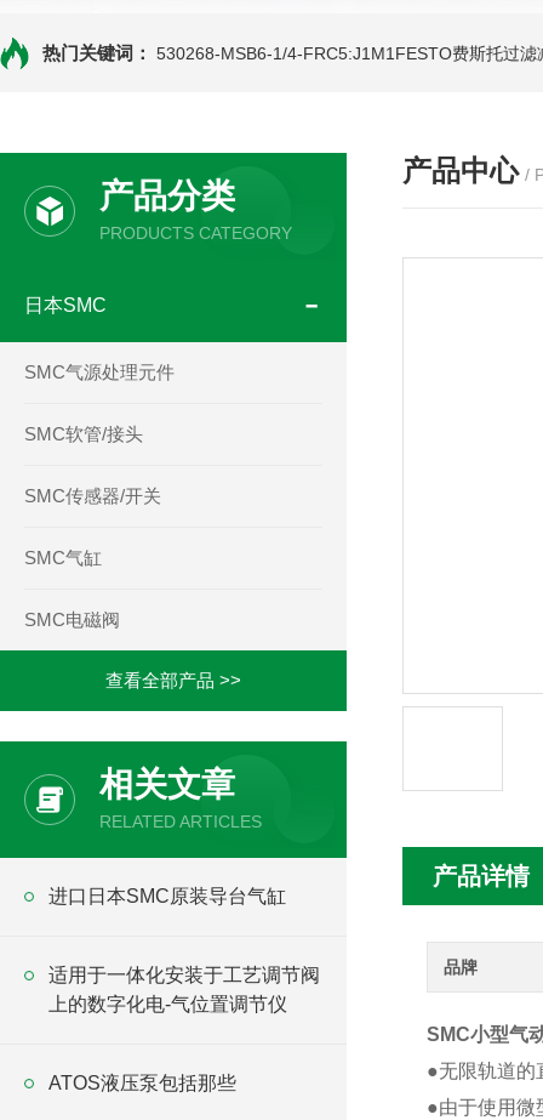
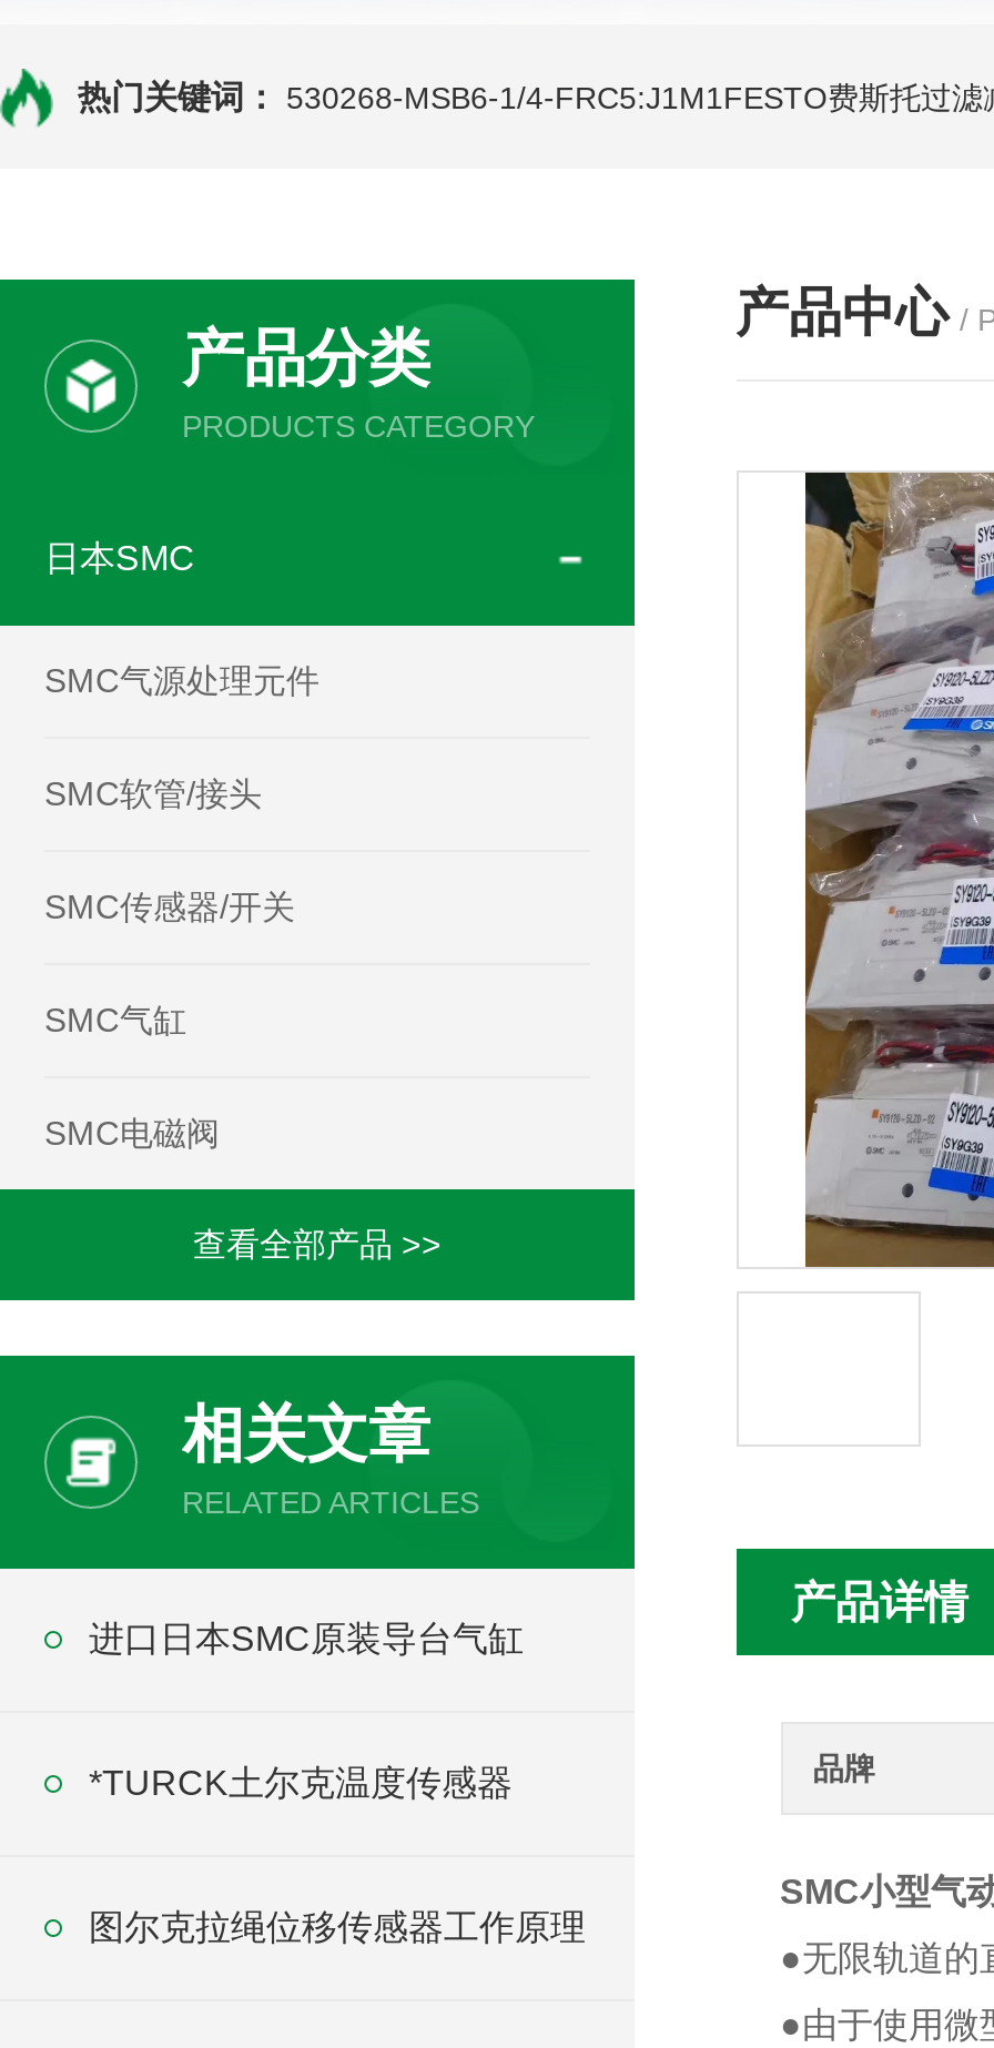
none -> [803,470,987,1269] [image]
[48,965,320,1014] 适用于一体化安装于工艺调节阀 | 上的数字化电-气位置调节仪 -> [89,1764,513,1802] *TURCK土尔克温度传感器
[48,1073,236,1093] ATOS液压泵包括那些 -> [89,1908,586,1946] 图尔克拉绳位移传感器工作原理

